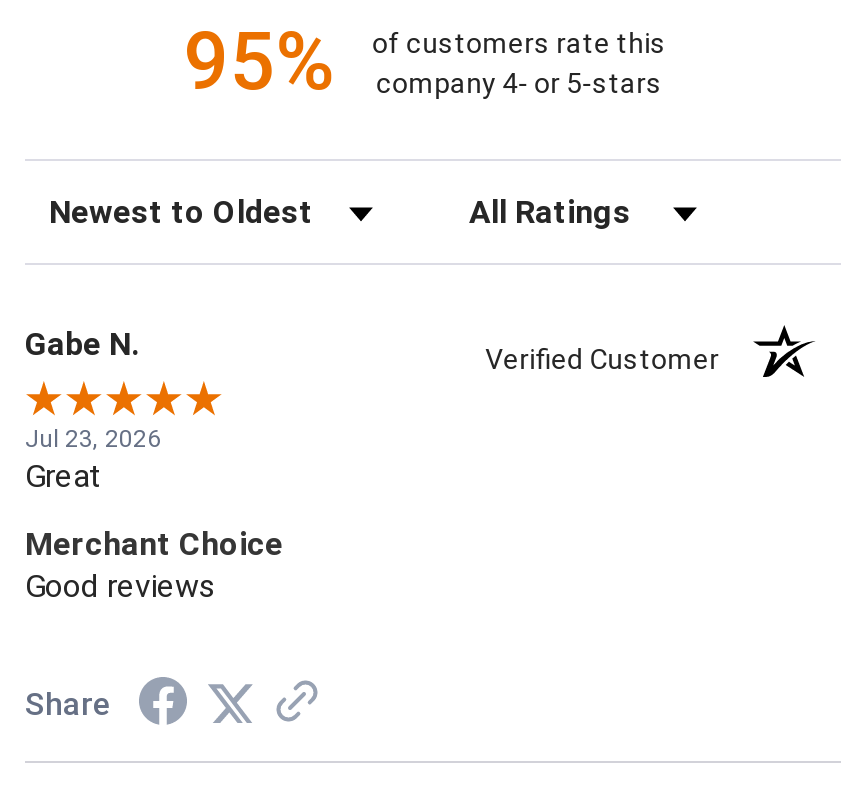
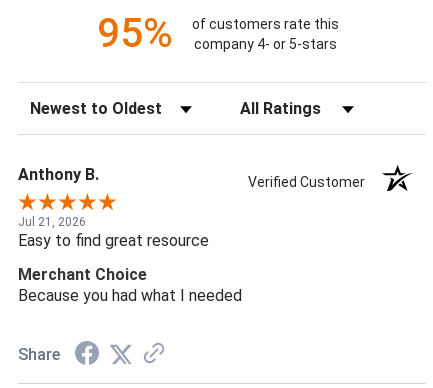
[25,325,139,363] Gabe N. -> [18,165,99,184] Anthony B.
[25,425,161,495] Jul 23, 2026 | Great -> [18,215,209,250] Jul 21, 2026 | Easy to find great resource
[25,567,215,605] Good reviews -> [18,286,242,305] Because you had what I needed

